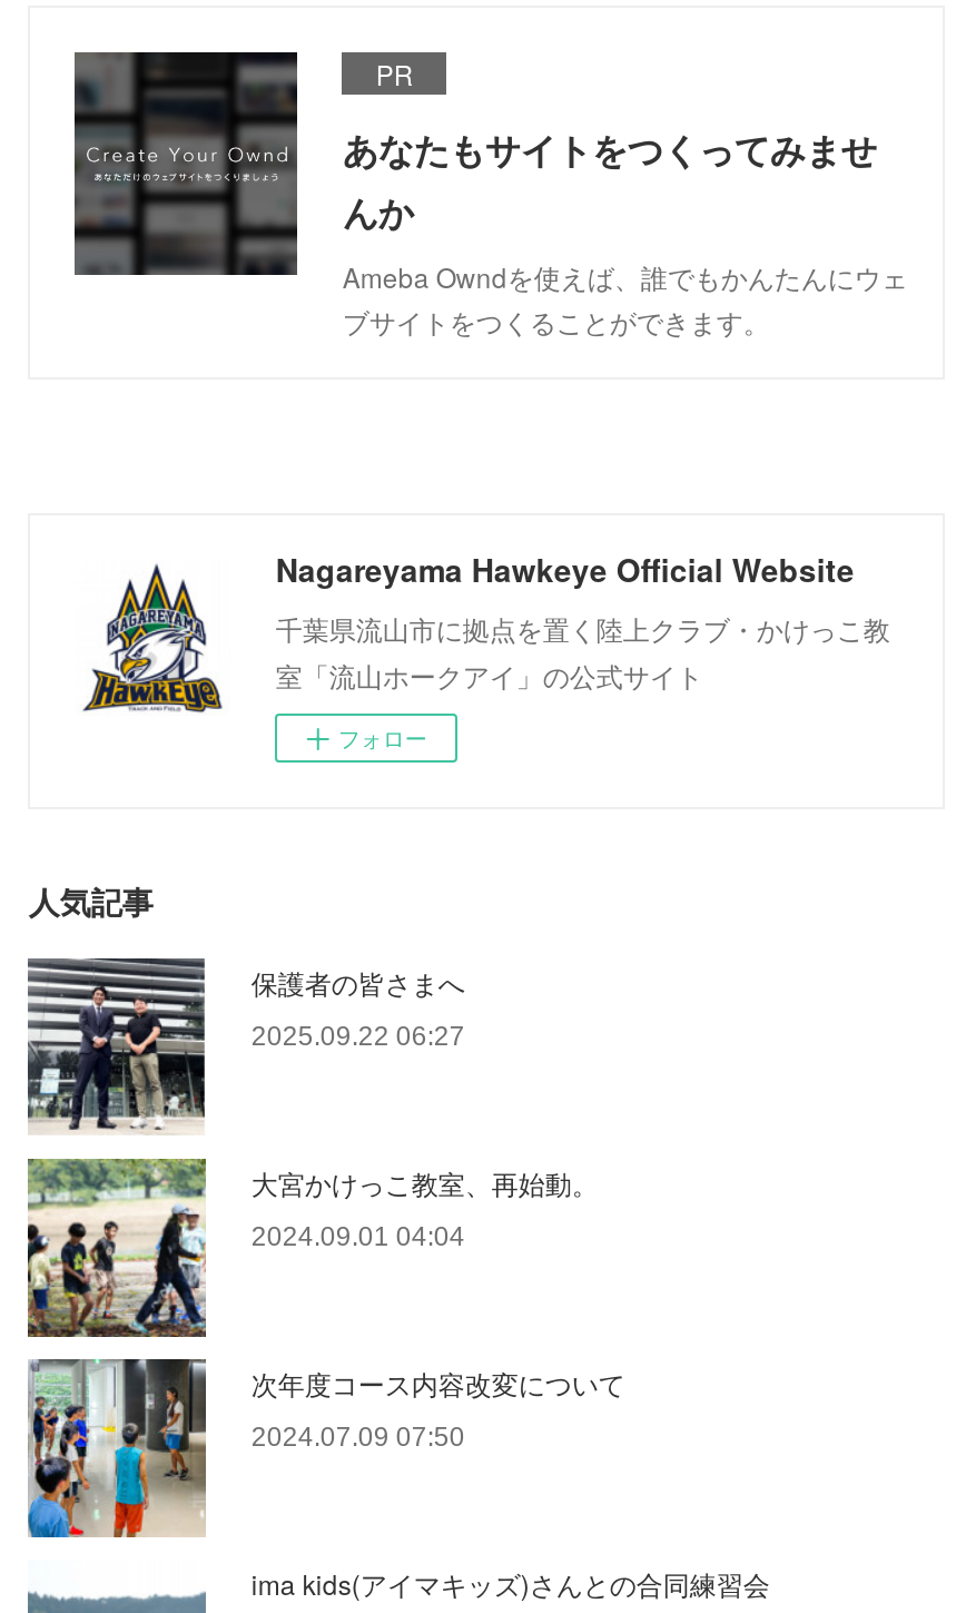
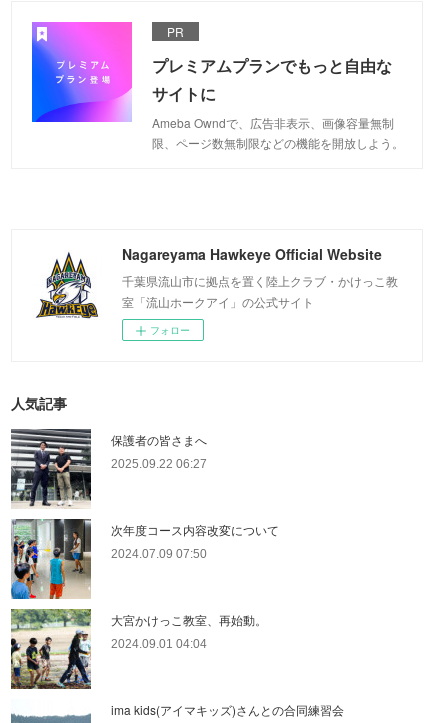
[72,50,908,340] [image] | あなたもサイトをつくってみませ | んか | Ameba Owndを使えば、誰でもかんたんにウェ | ブサイトをつくることができます。 -> [31,21,404,151] [image] | プレミアムプランでもっと自由な | サイトに | Ameba Owndで、広告非表示、画像容量無制 | 限、ページ数無制限などの機能を開放しよう。
moved [26,1157,599,1339] -> [11,608,267,690]: [image] | 大宮かけっこ教室、再始動。 | 2024.09.01 04:04
moved [251,1364,625,1453] -> [111,521,279,561]: 次年度コース内容改変について | 2024.07.09 07:50

